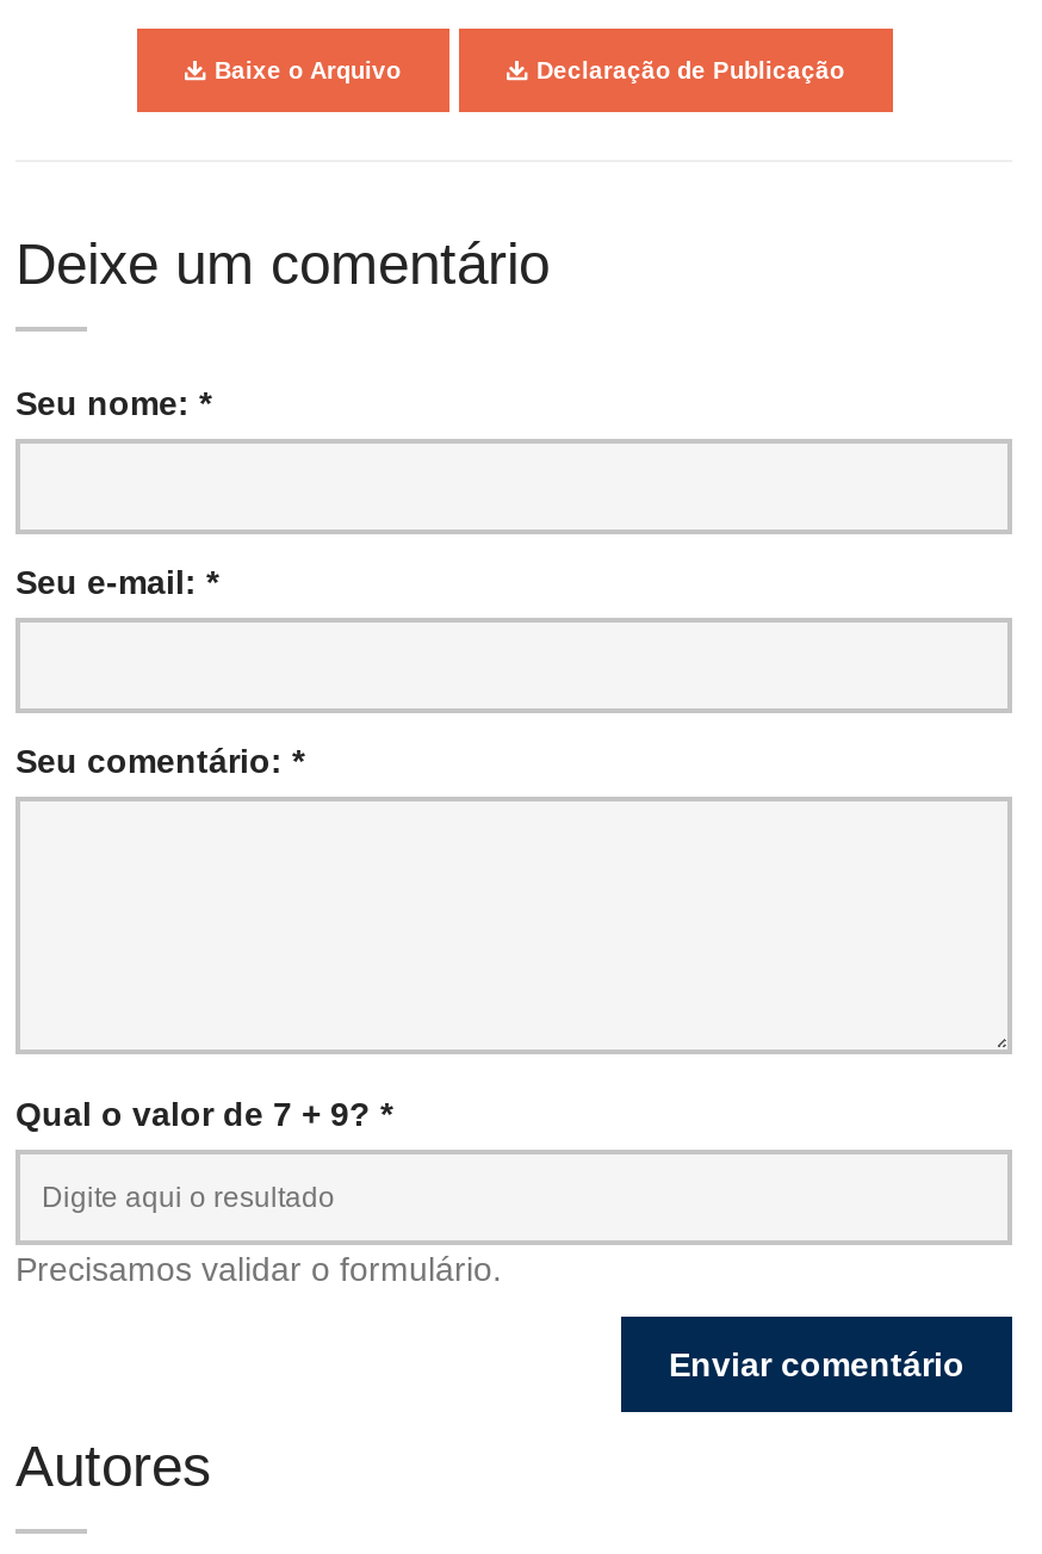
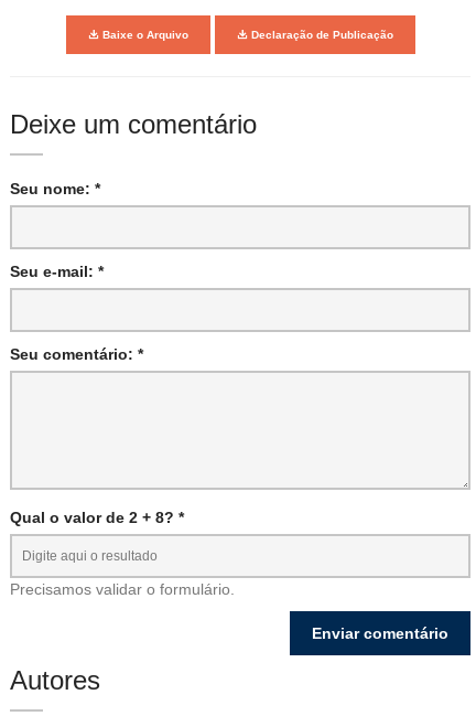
[15,1094,392,1132] Qual o valor de 7 + 9? * -> [10,508,184,526] Qual o valor de 2 + 8? *

